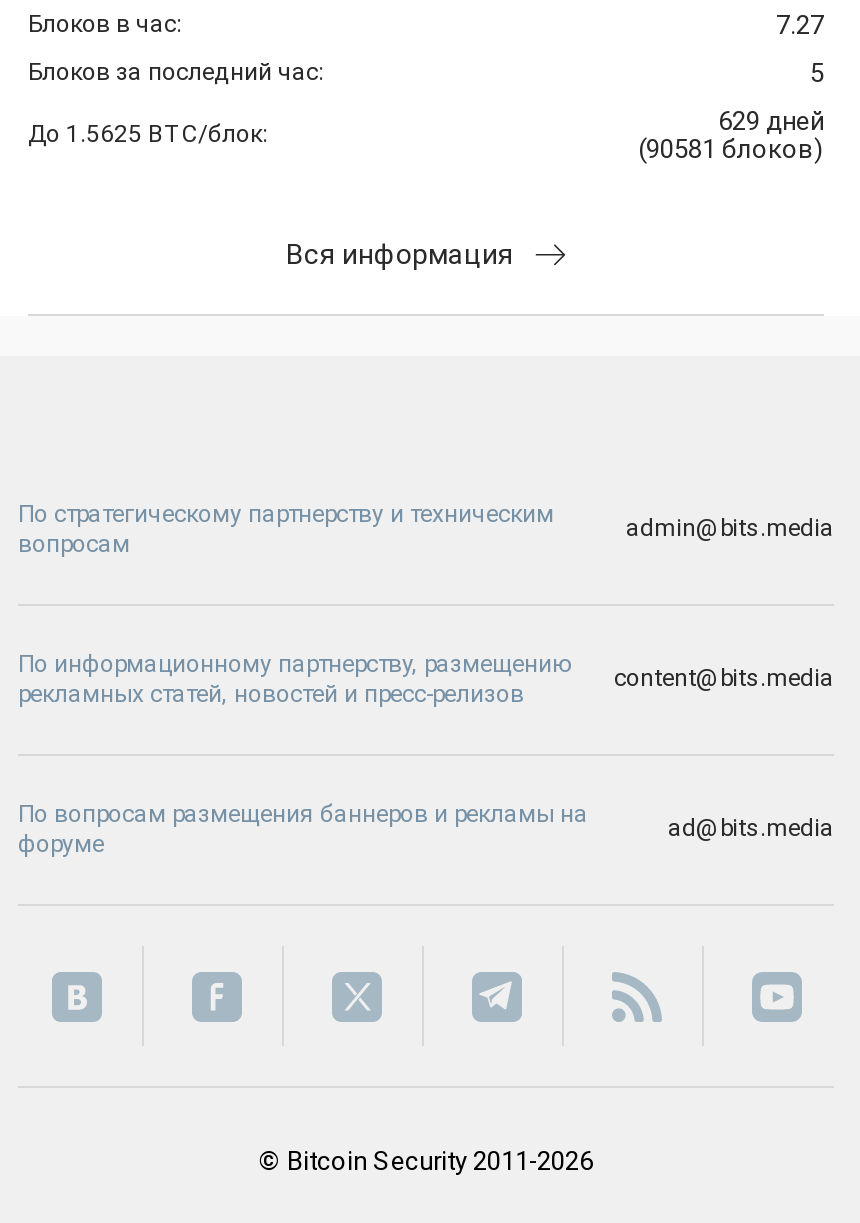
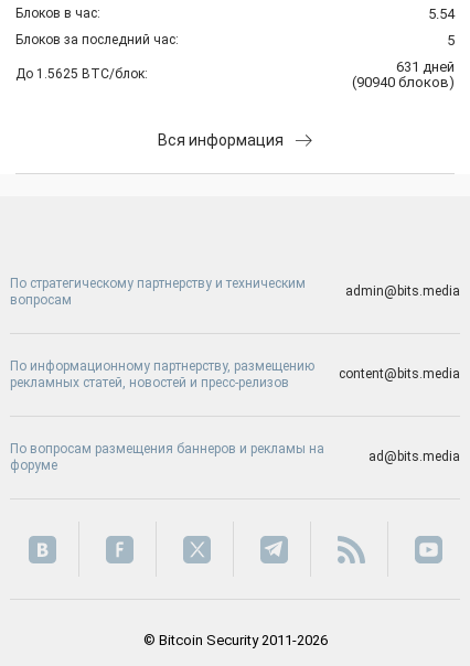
[776,10,824,40] 7.27 -> [428,6,455,22] 5.54
[718,106,824,136] 629 дней -> [396,58,455,75] 631 дней
[638,134,824,164] (90581 блоков) -> [352,74,455,90] (90940 блоков)

